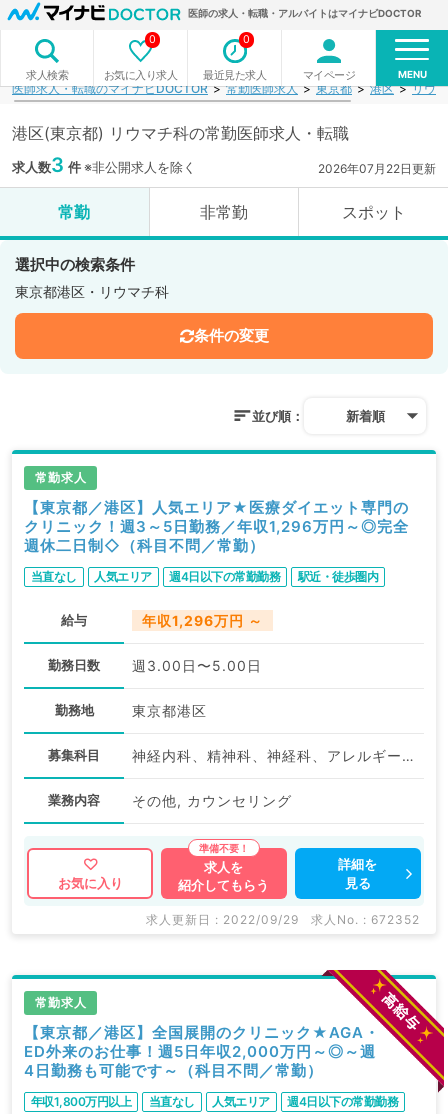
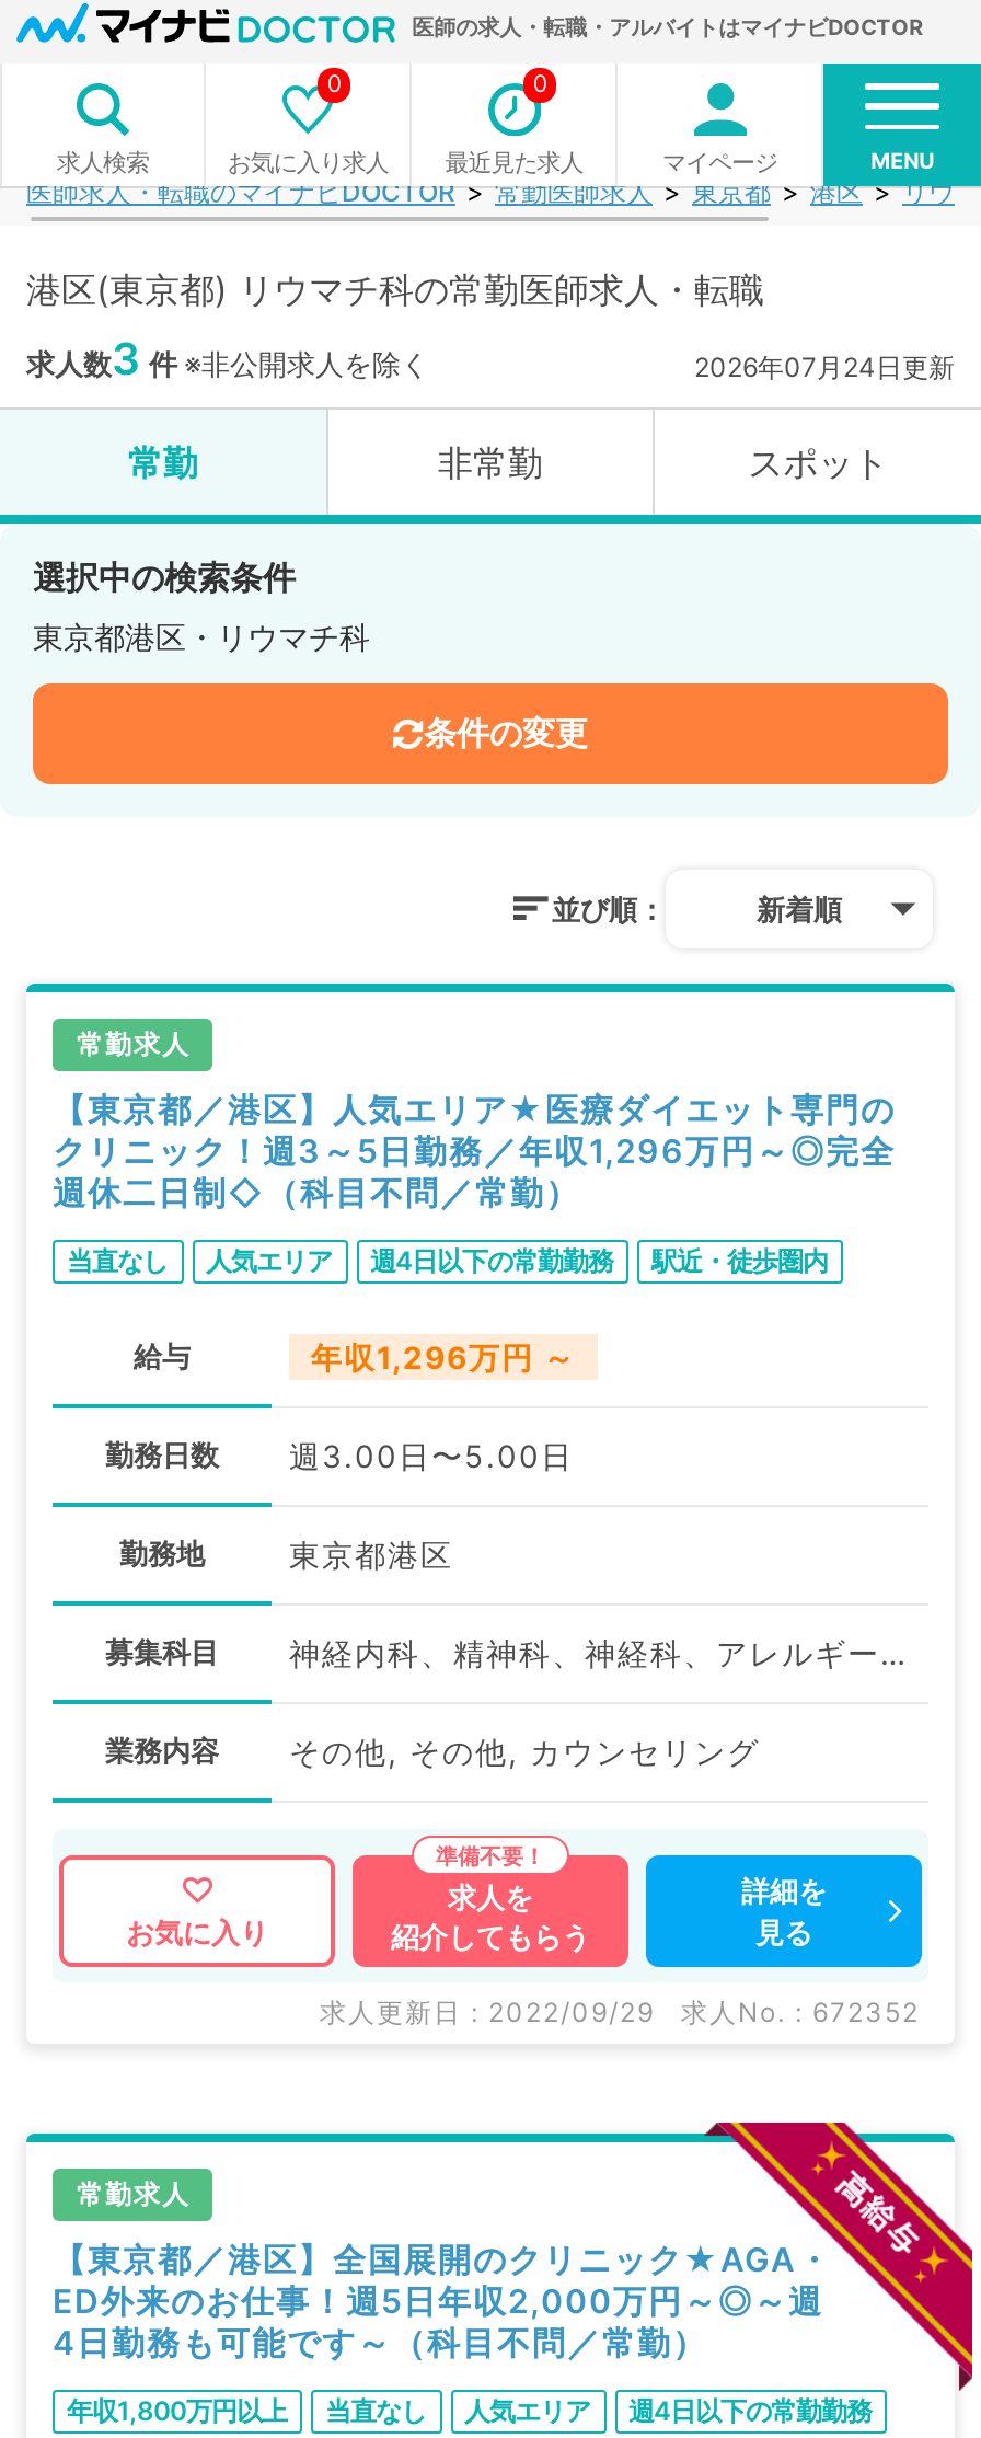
[318,161,436,176] 2026年07月22日更新 -> [694,350,955,383] 2026年07月24日更新
[132,792,292,809] その他, カウンセリング -> [289,1733,760,1770] その他, その他, カウンセリング

